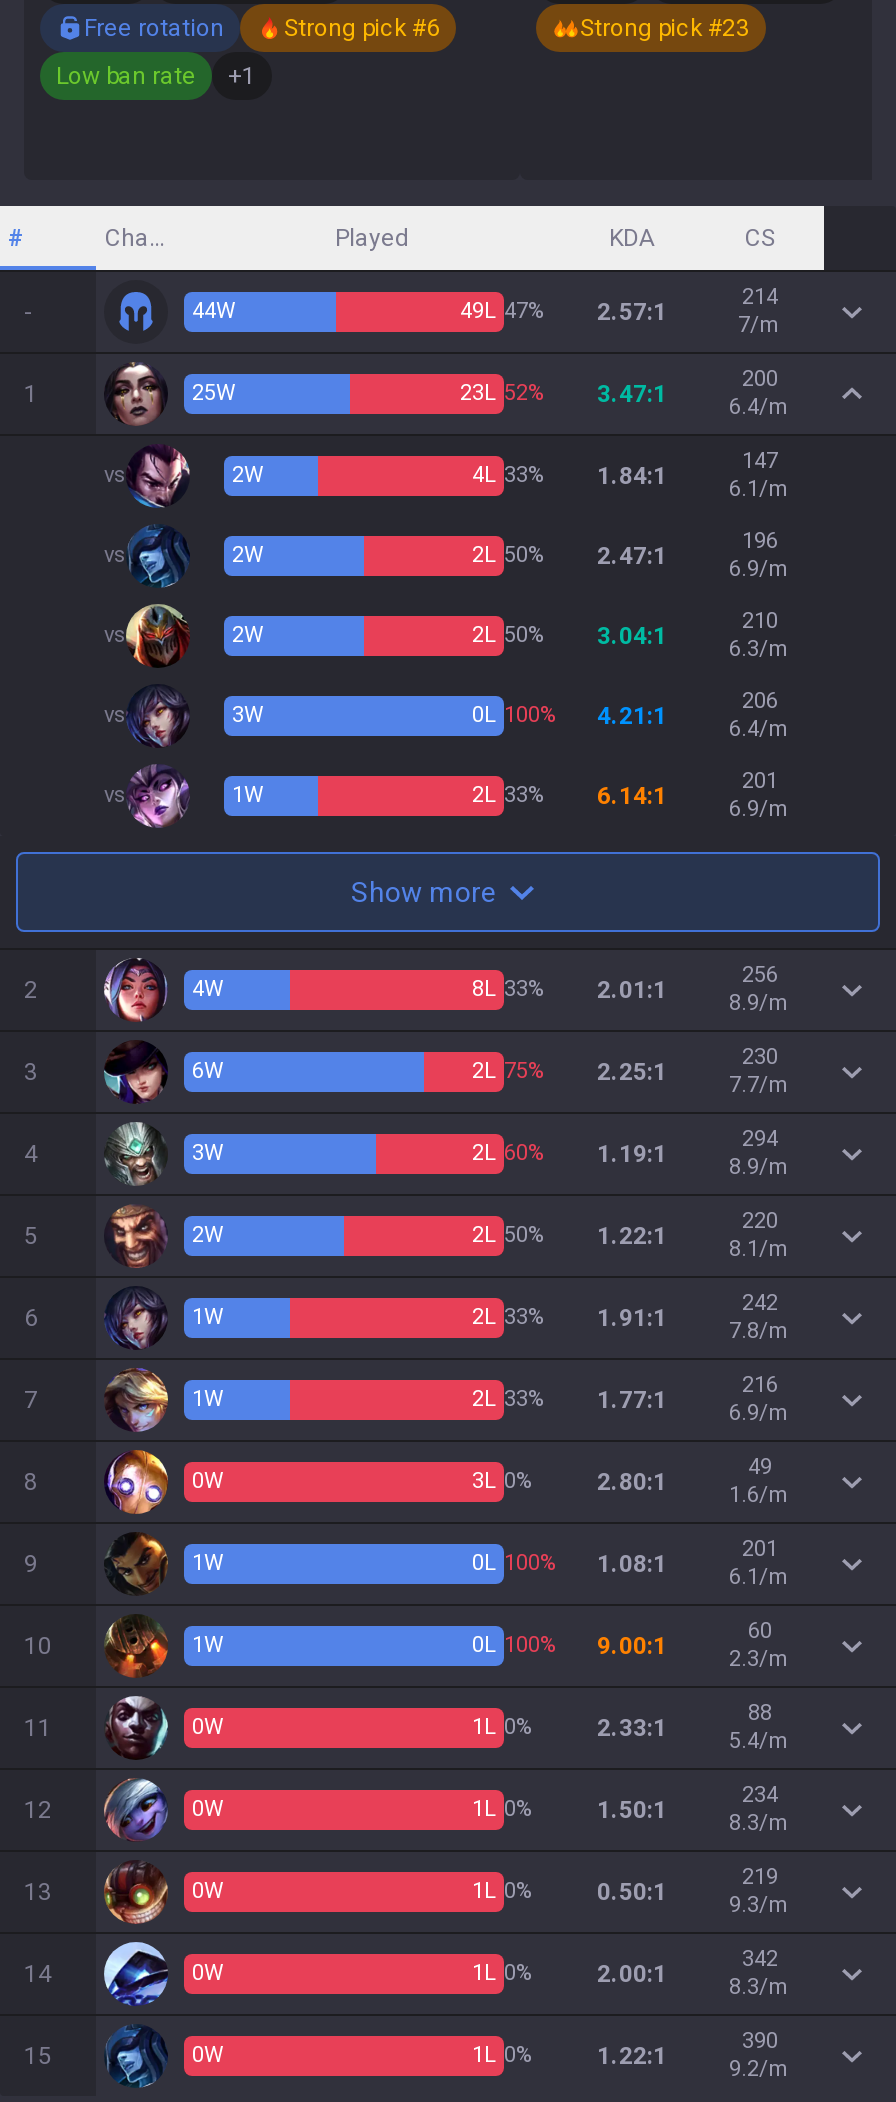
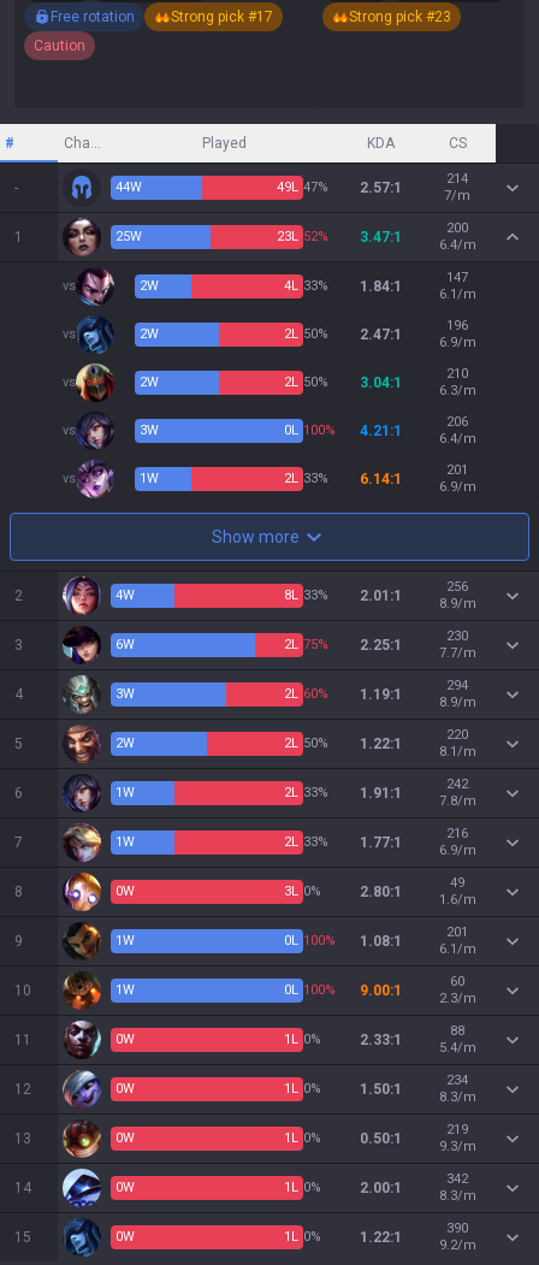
[284,14,440,42] Strong pick #6 -> [171,8,273,25] Strong pick #17
[56,62,256,90] Low ban rate | +1 -> [34,37,85,54] Caution

